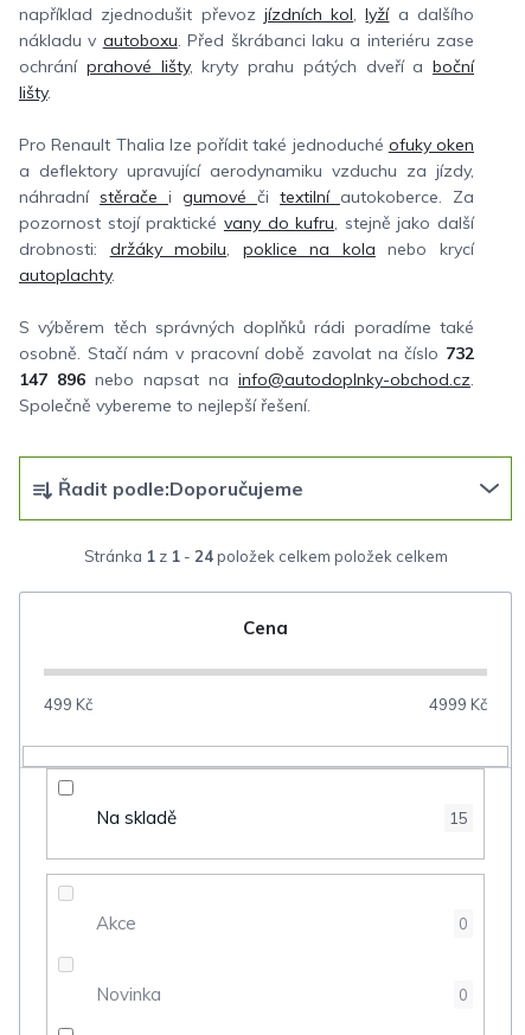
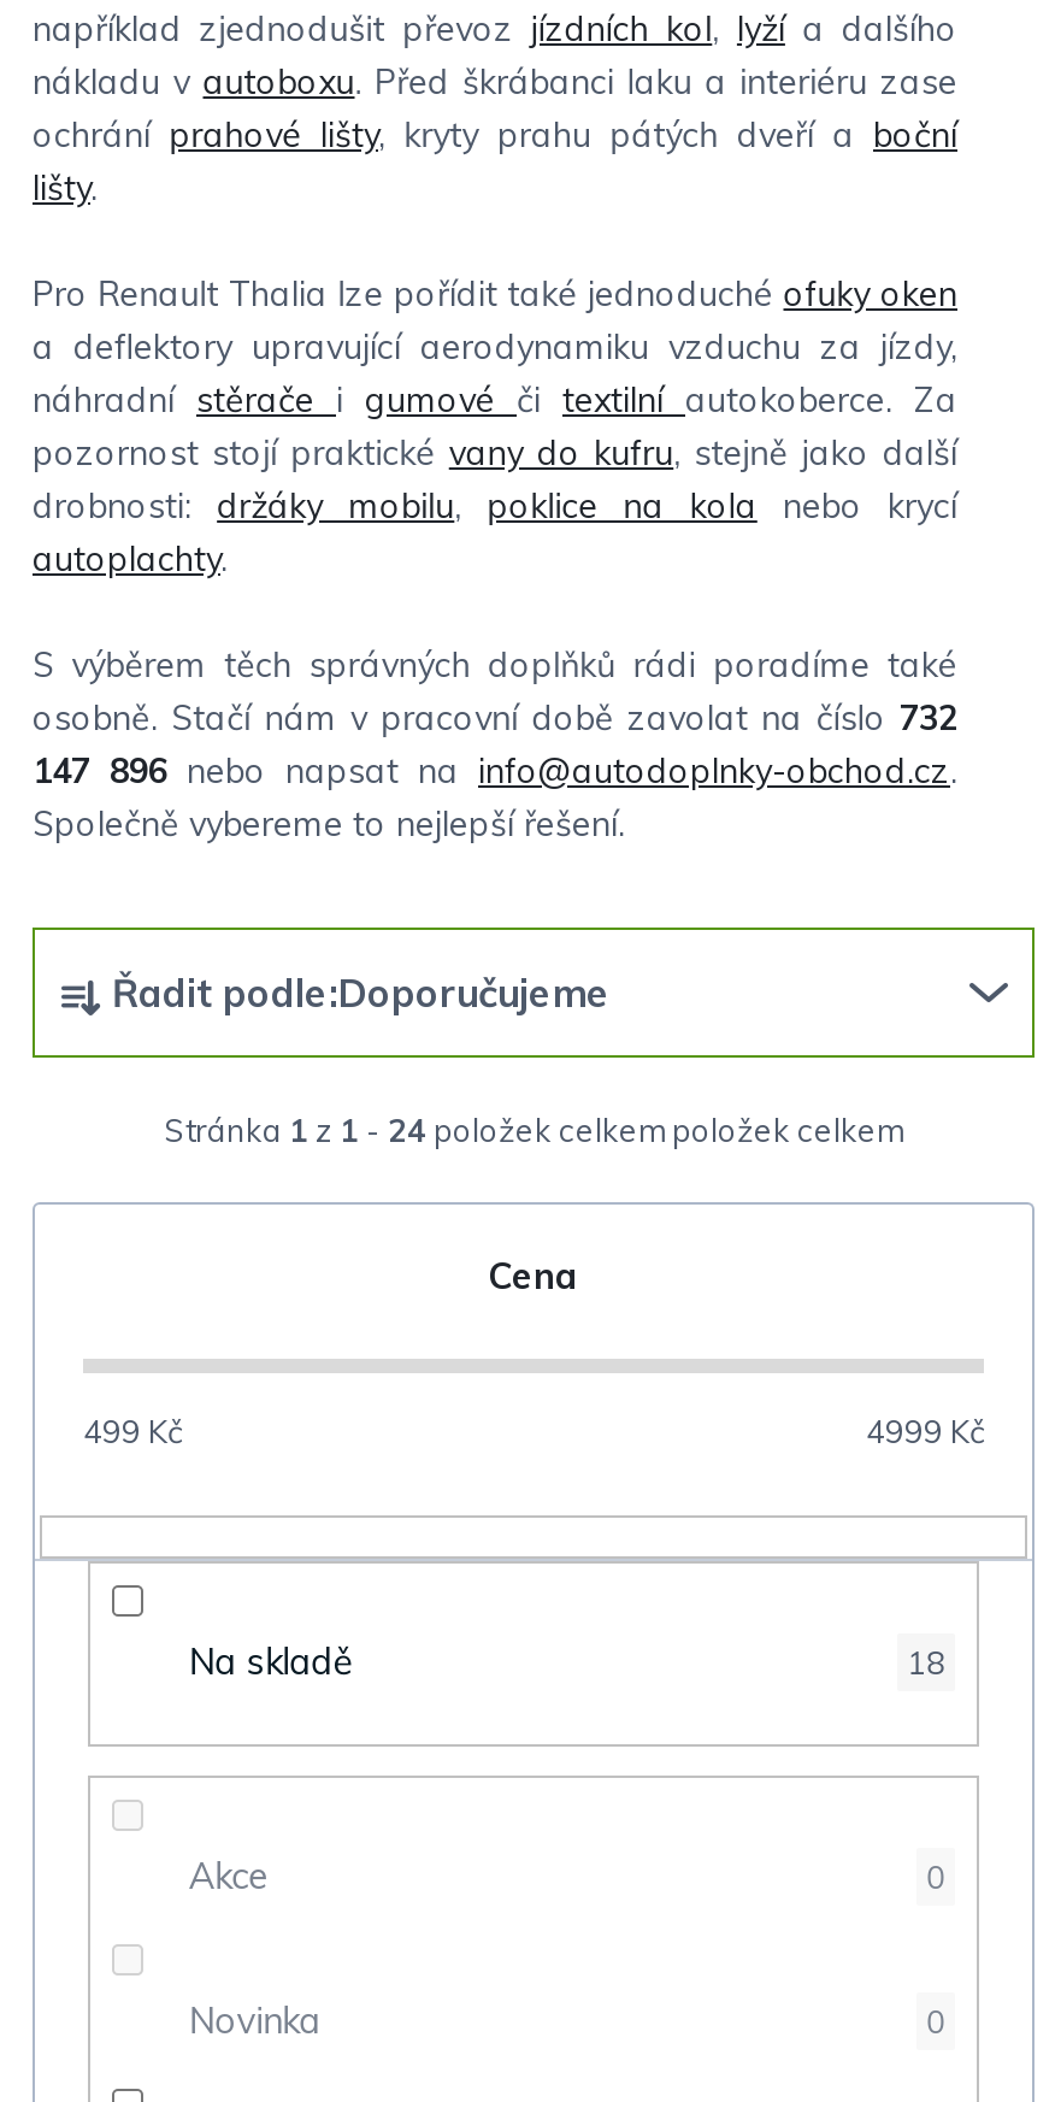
[449,808,468,827] 15 -> [907,1642,946,1680] 18

